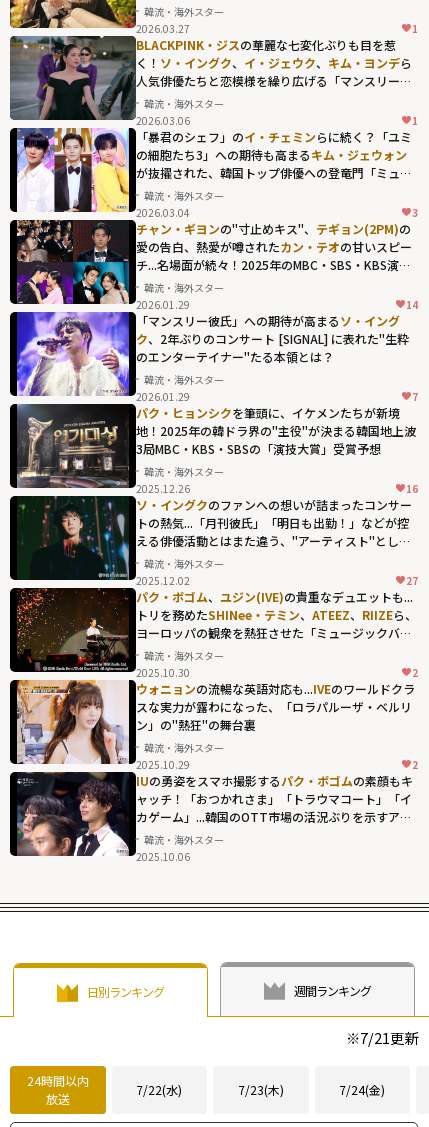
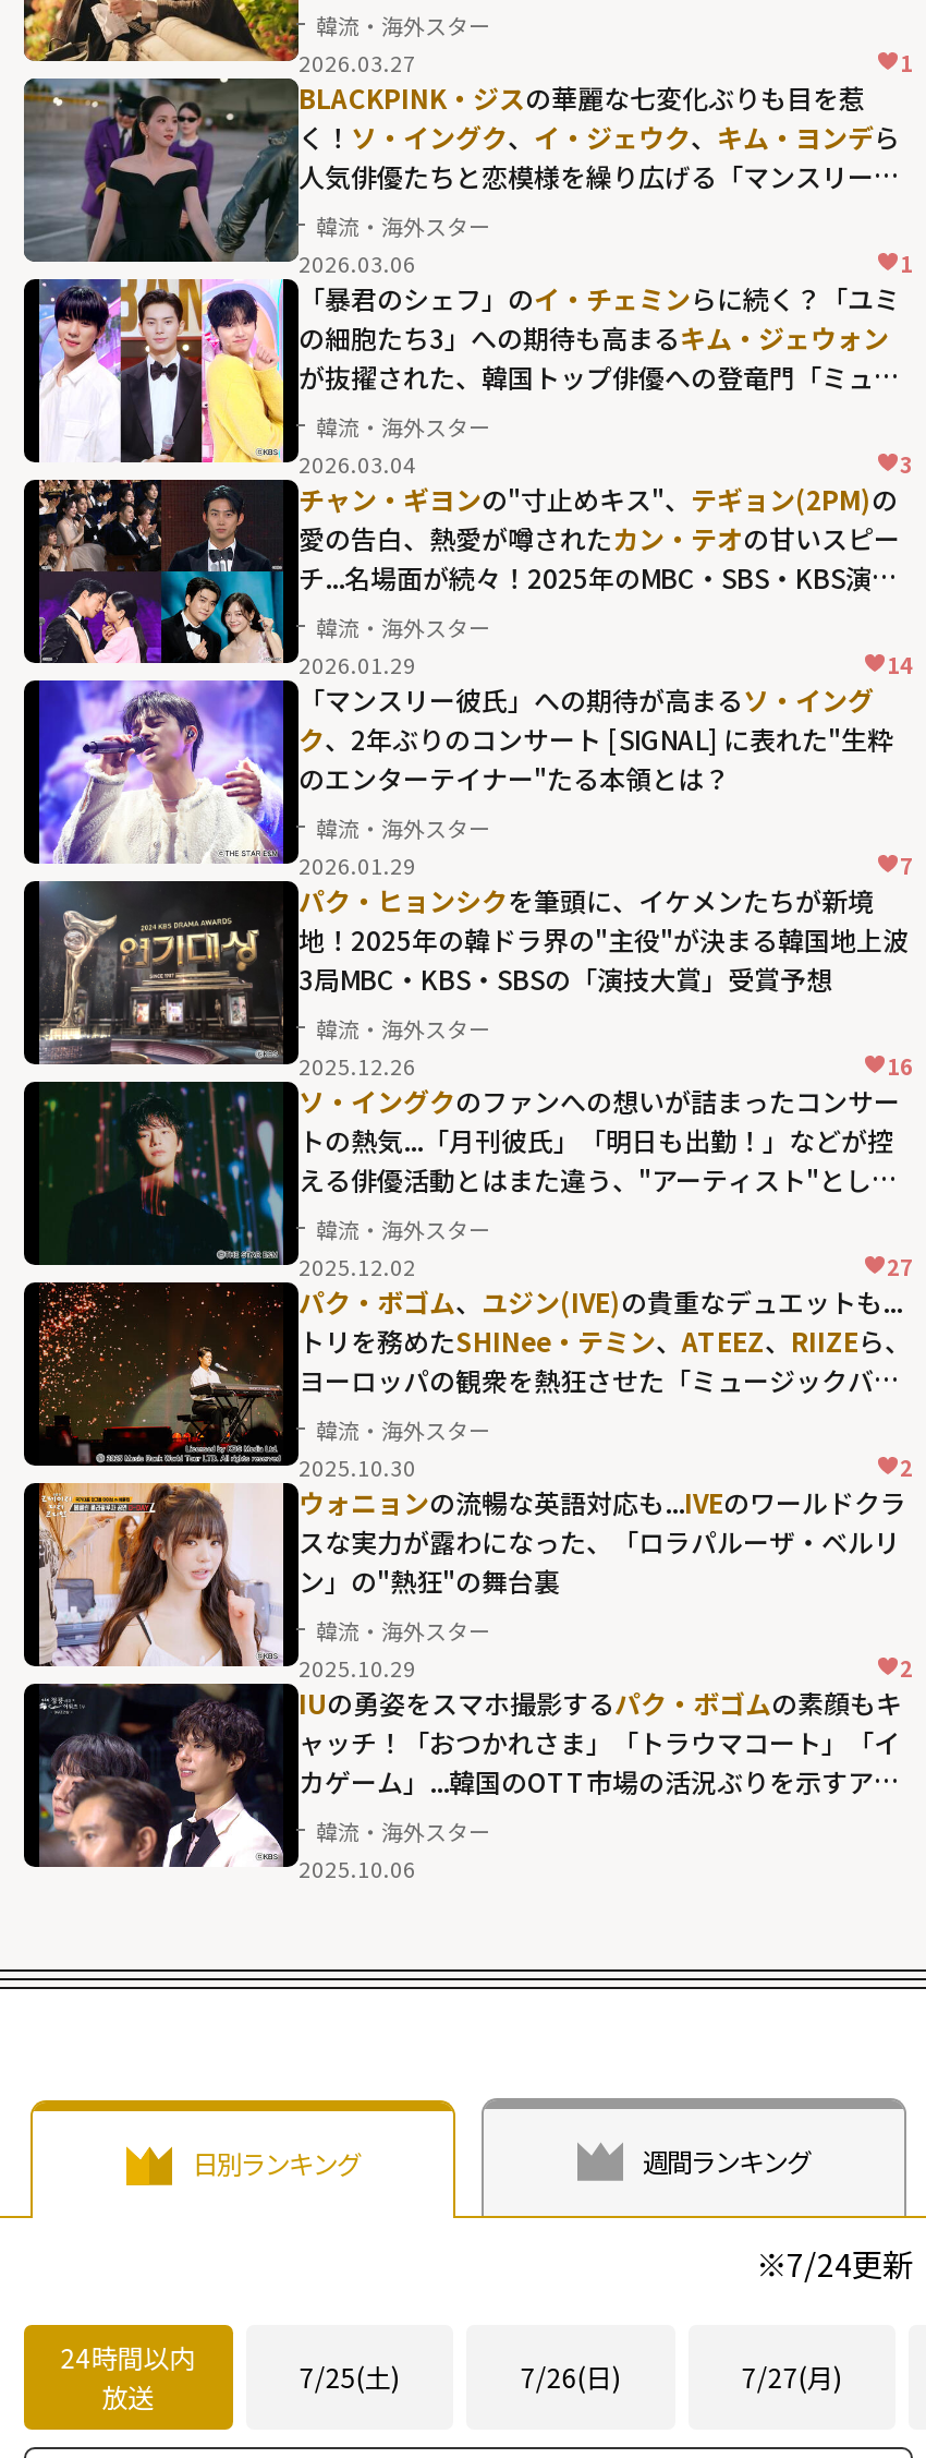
[346,1027,418,1048] ※7/21更新 -> [756,2240,913,2286] ※7/24更新
[136,1081,385,1098] 7/22(水) | 7/23(木) | 7/24(金) -> [299,2358,842,2395] 7/25(土) | 7/26(日) | 7/27(月)

